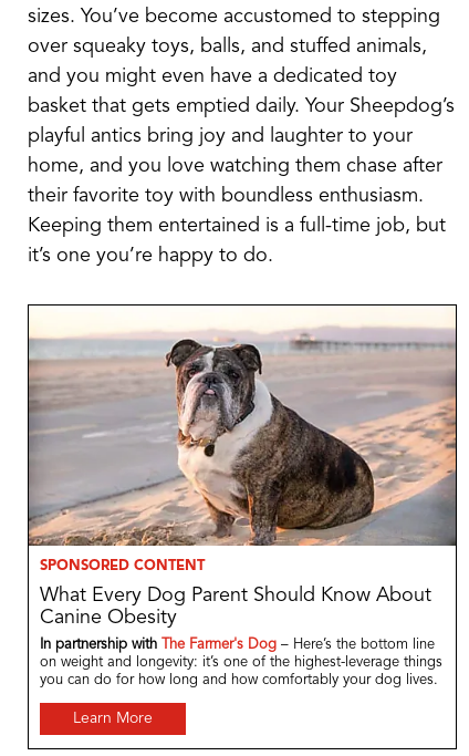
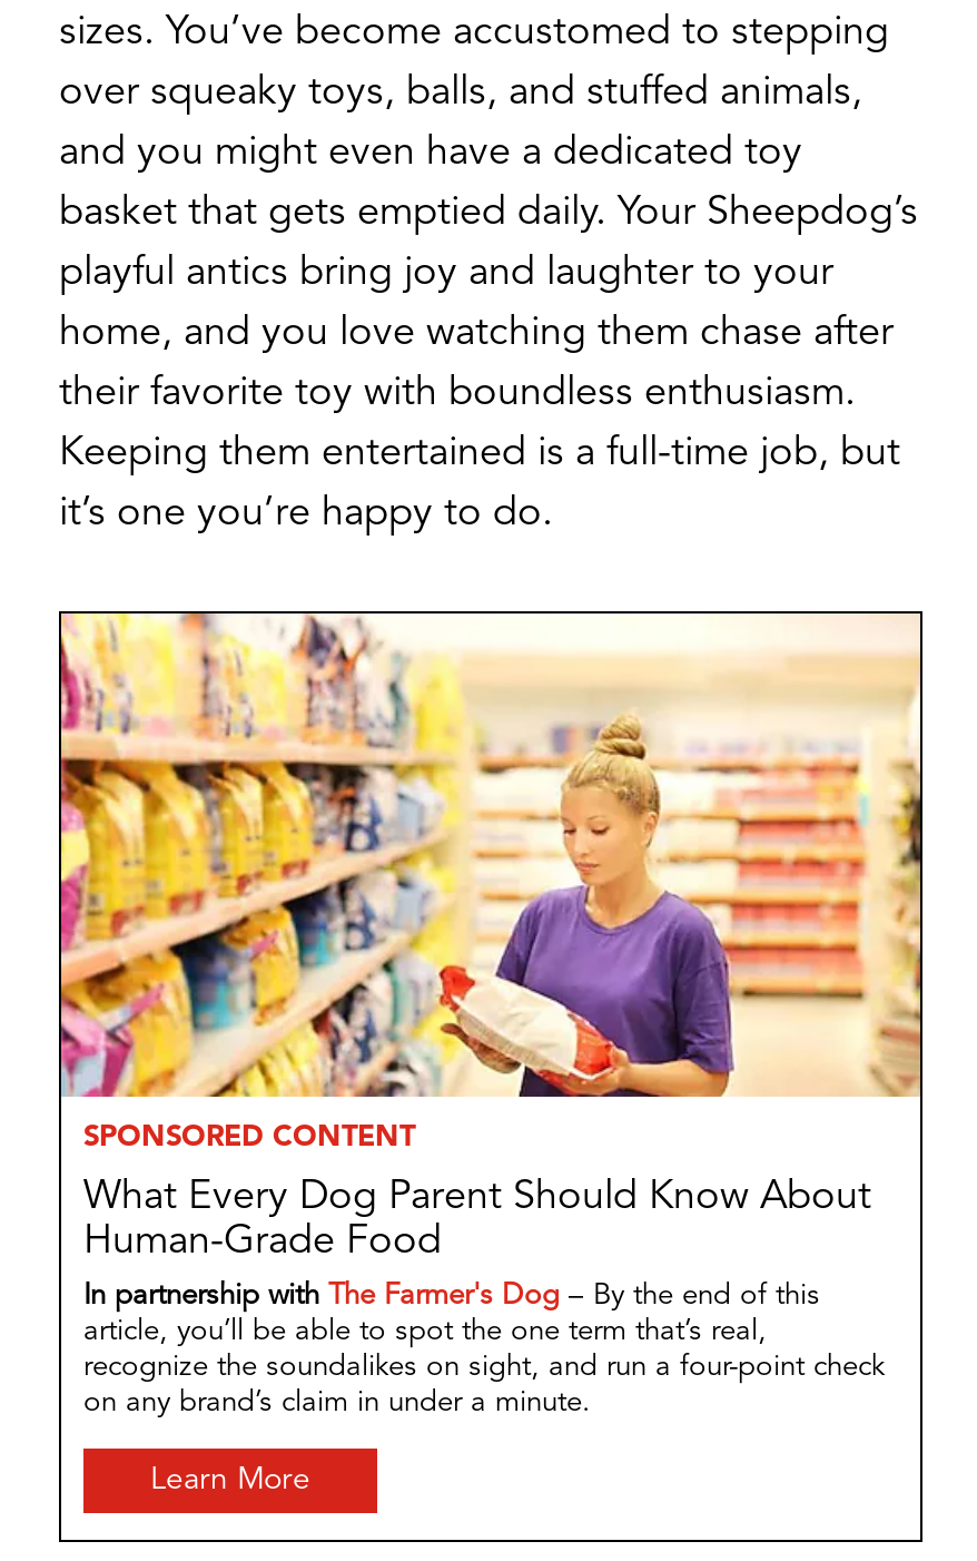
[28,304,457,547] [image] -> [59,611,922,1099] [image]
[40,607,177,627] Canine Obesity -> [83,1221,442,1261] Human-Grade Food
[40,637,442,687] In partnership with The Farmer's Dog – Here’s the bottom line | on weight and longevity: it’s one of the highest-leverage things | you can do for how long and how comfortably your dog lives. -> [83,1281,885,1417] In partnership with The Farmer's Dog – By the end of this | article, you’ll be able to spot the one term that’s real, | recognize the soundalikes on sight, and run a four-point check | on any brand’s claim in under a minute.

